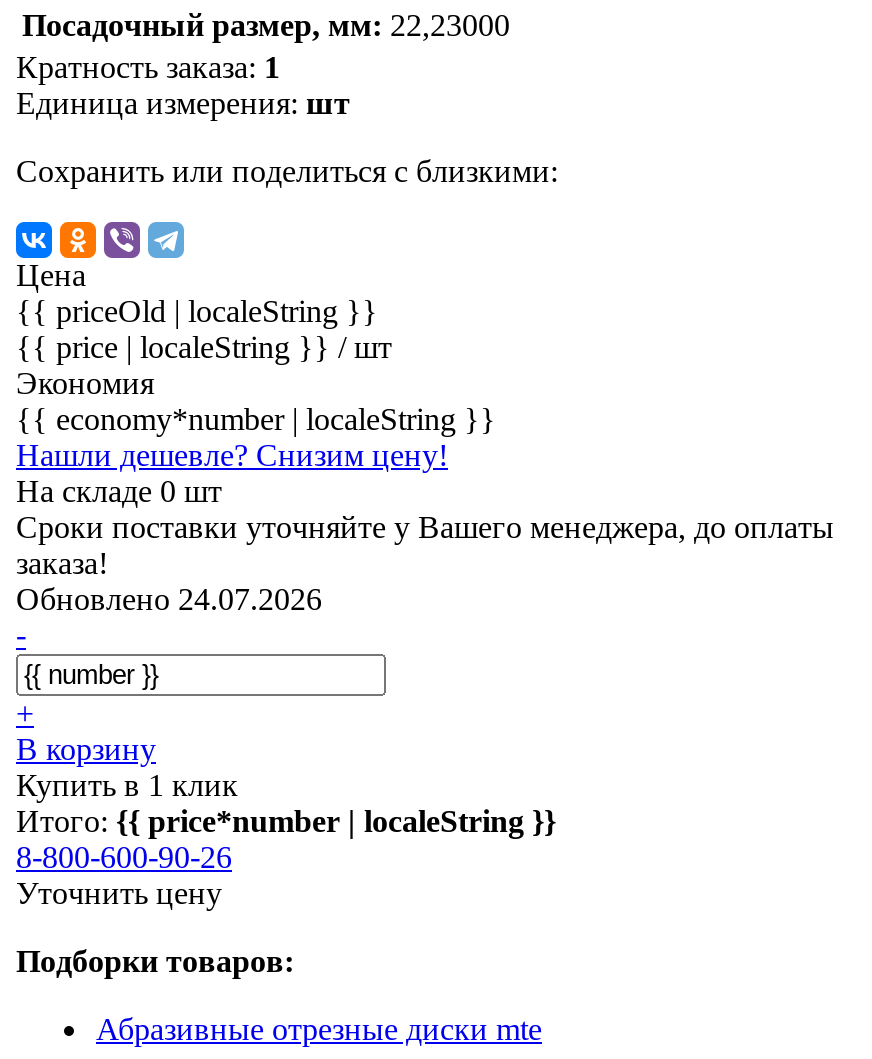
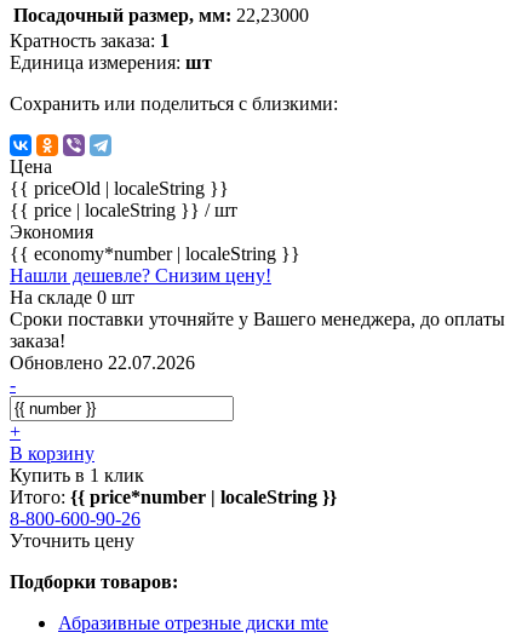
[16,582,322,616] Обновлено 24.07.2026 -> [10,352,195,373] Обновлено 22.07.2026

